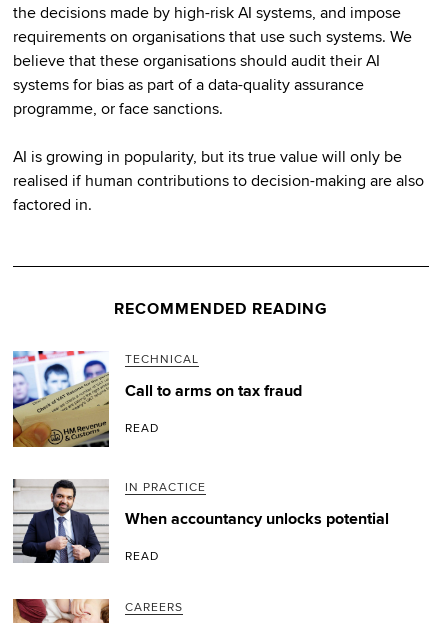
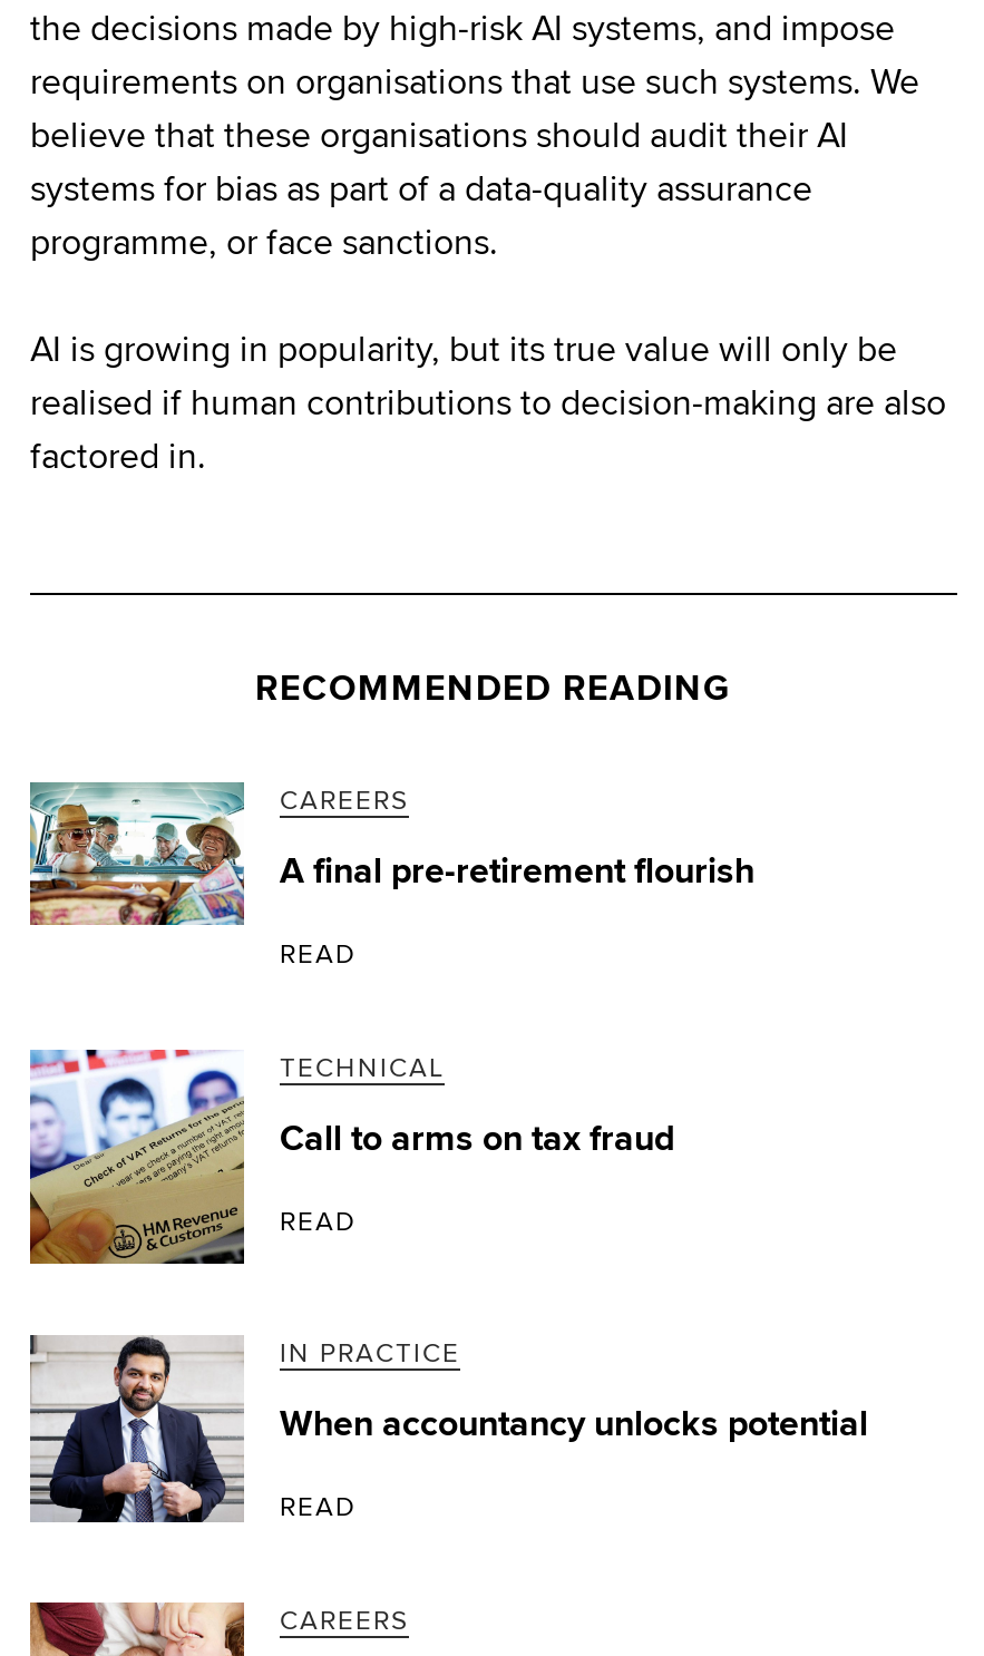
none -> [28,780,754,971] [image] | CAREERS | A final pre-retirement flourish | READ

